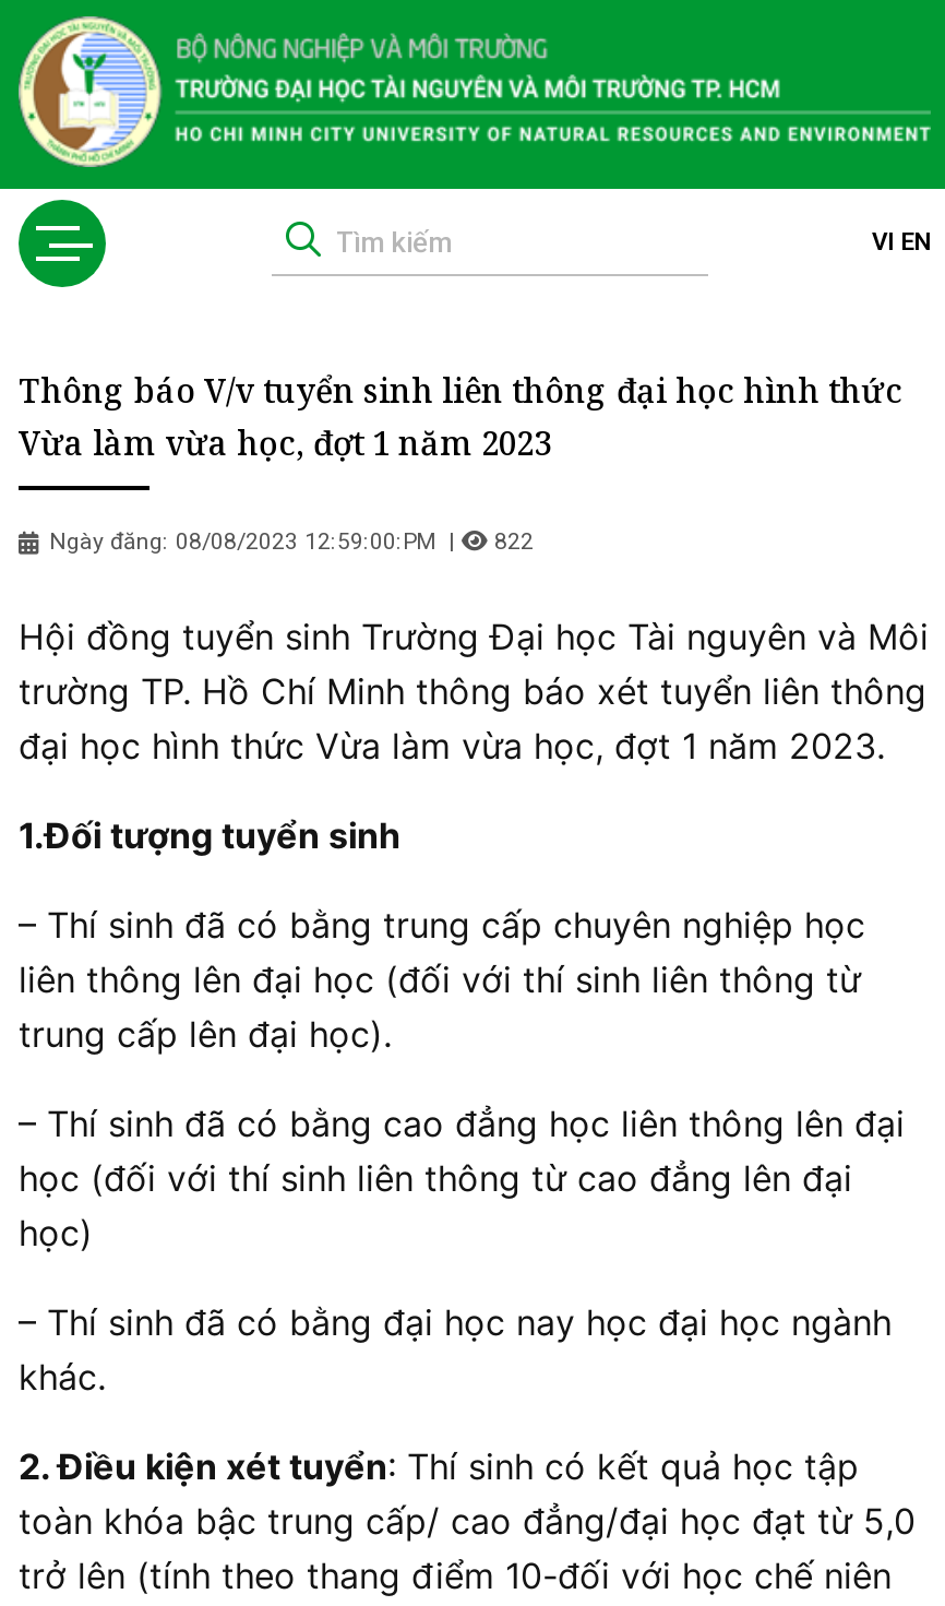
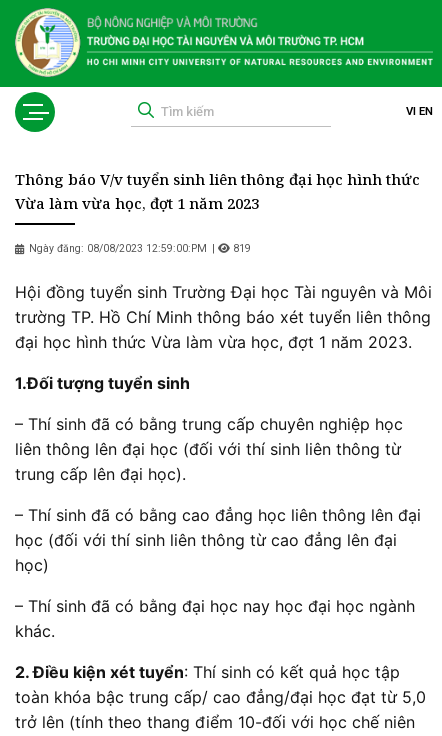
[488,528,534,556] 822 -> [230,242,251,255] 819

